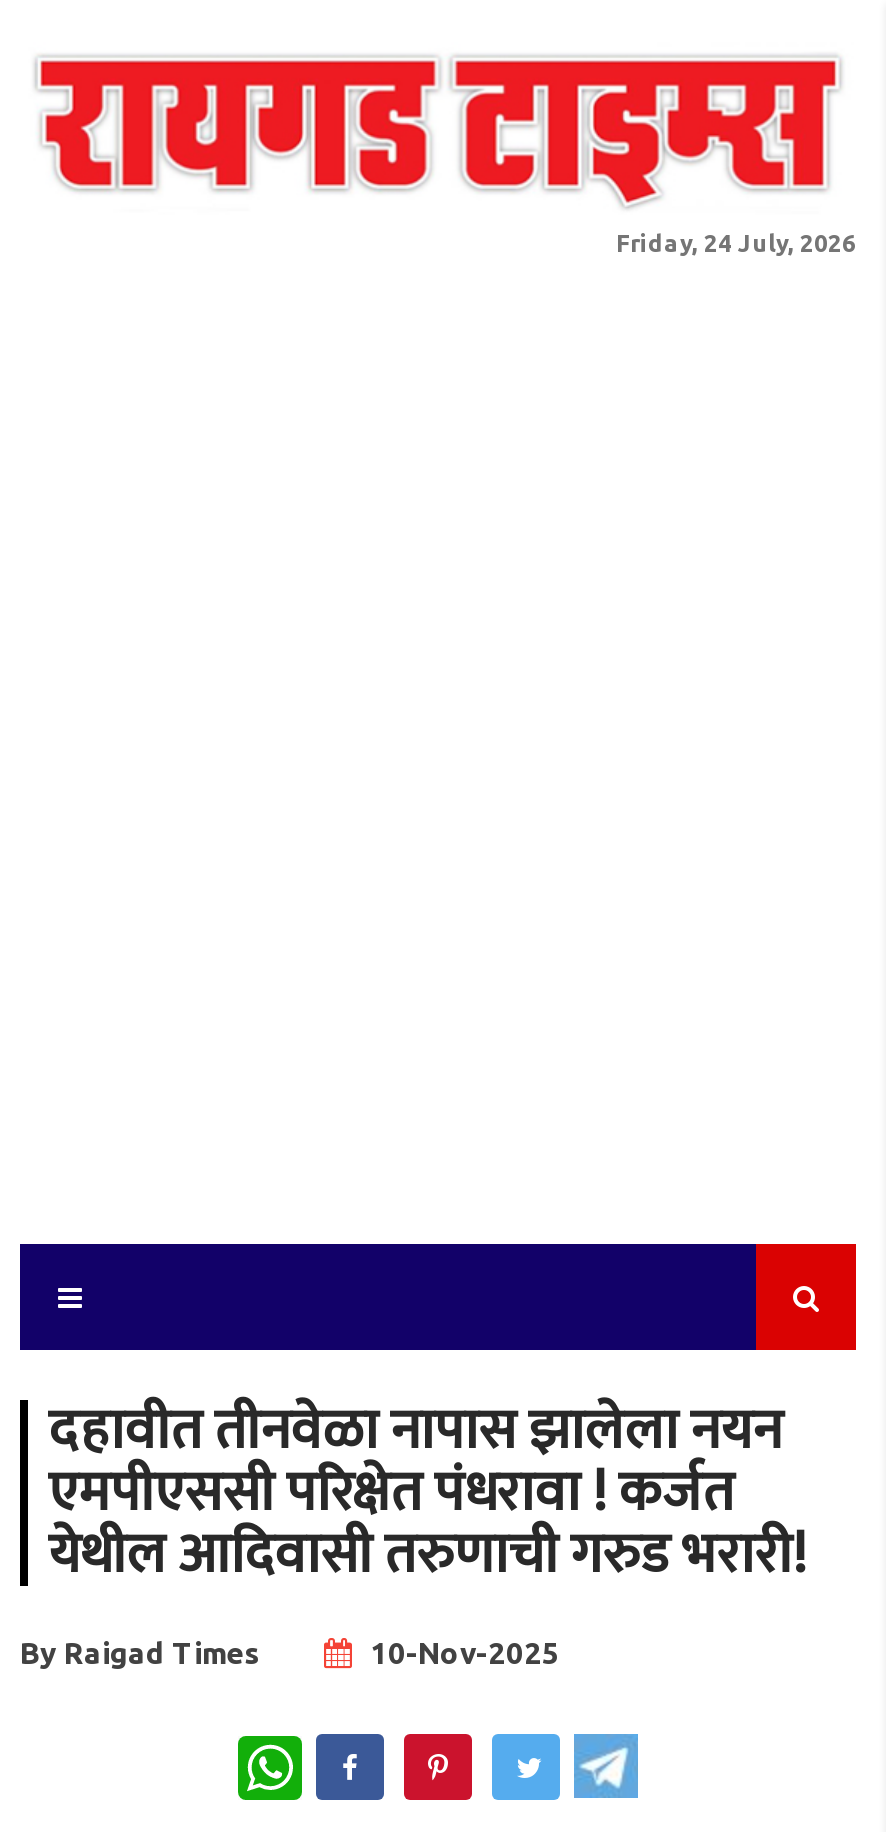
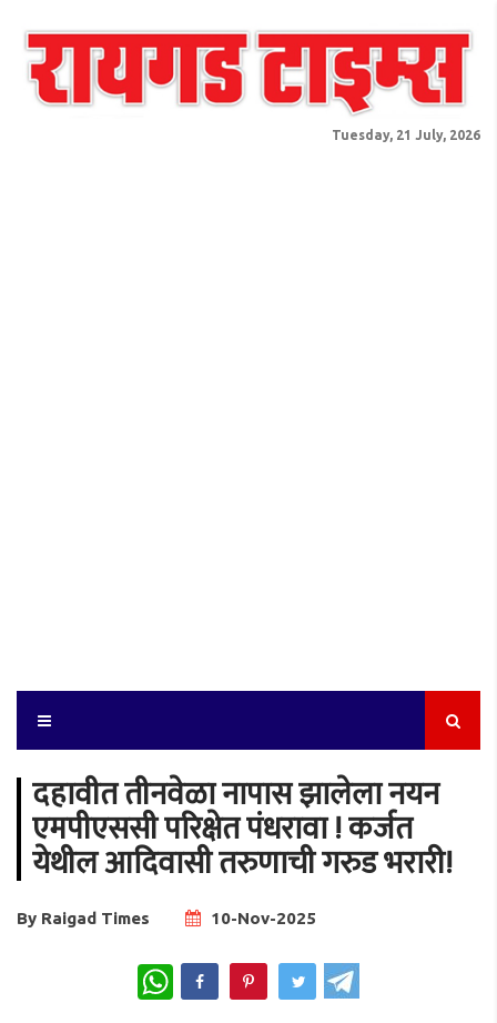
[616,231,856,257] Friday, 24 July, 2026 -> [332,128,480,143] Tuesday, 21 July, 2026

